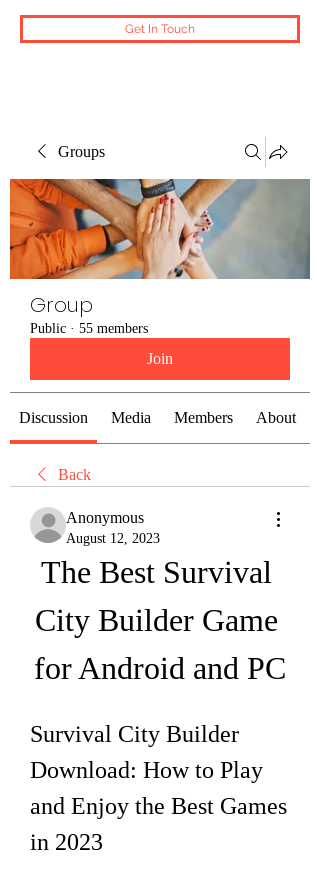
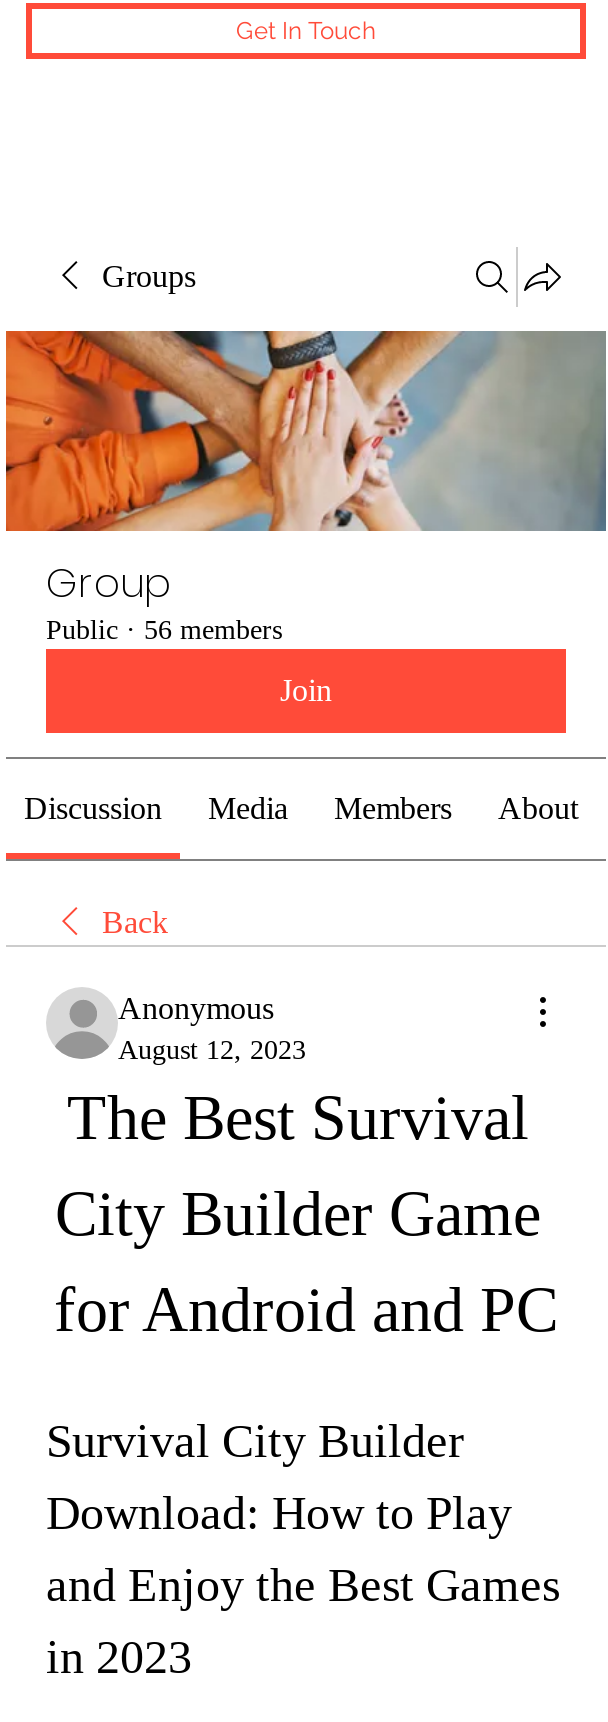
[30,321,148,336] Public · 55 members -> [46,614,282,644] Public · 56 members

